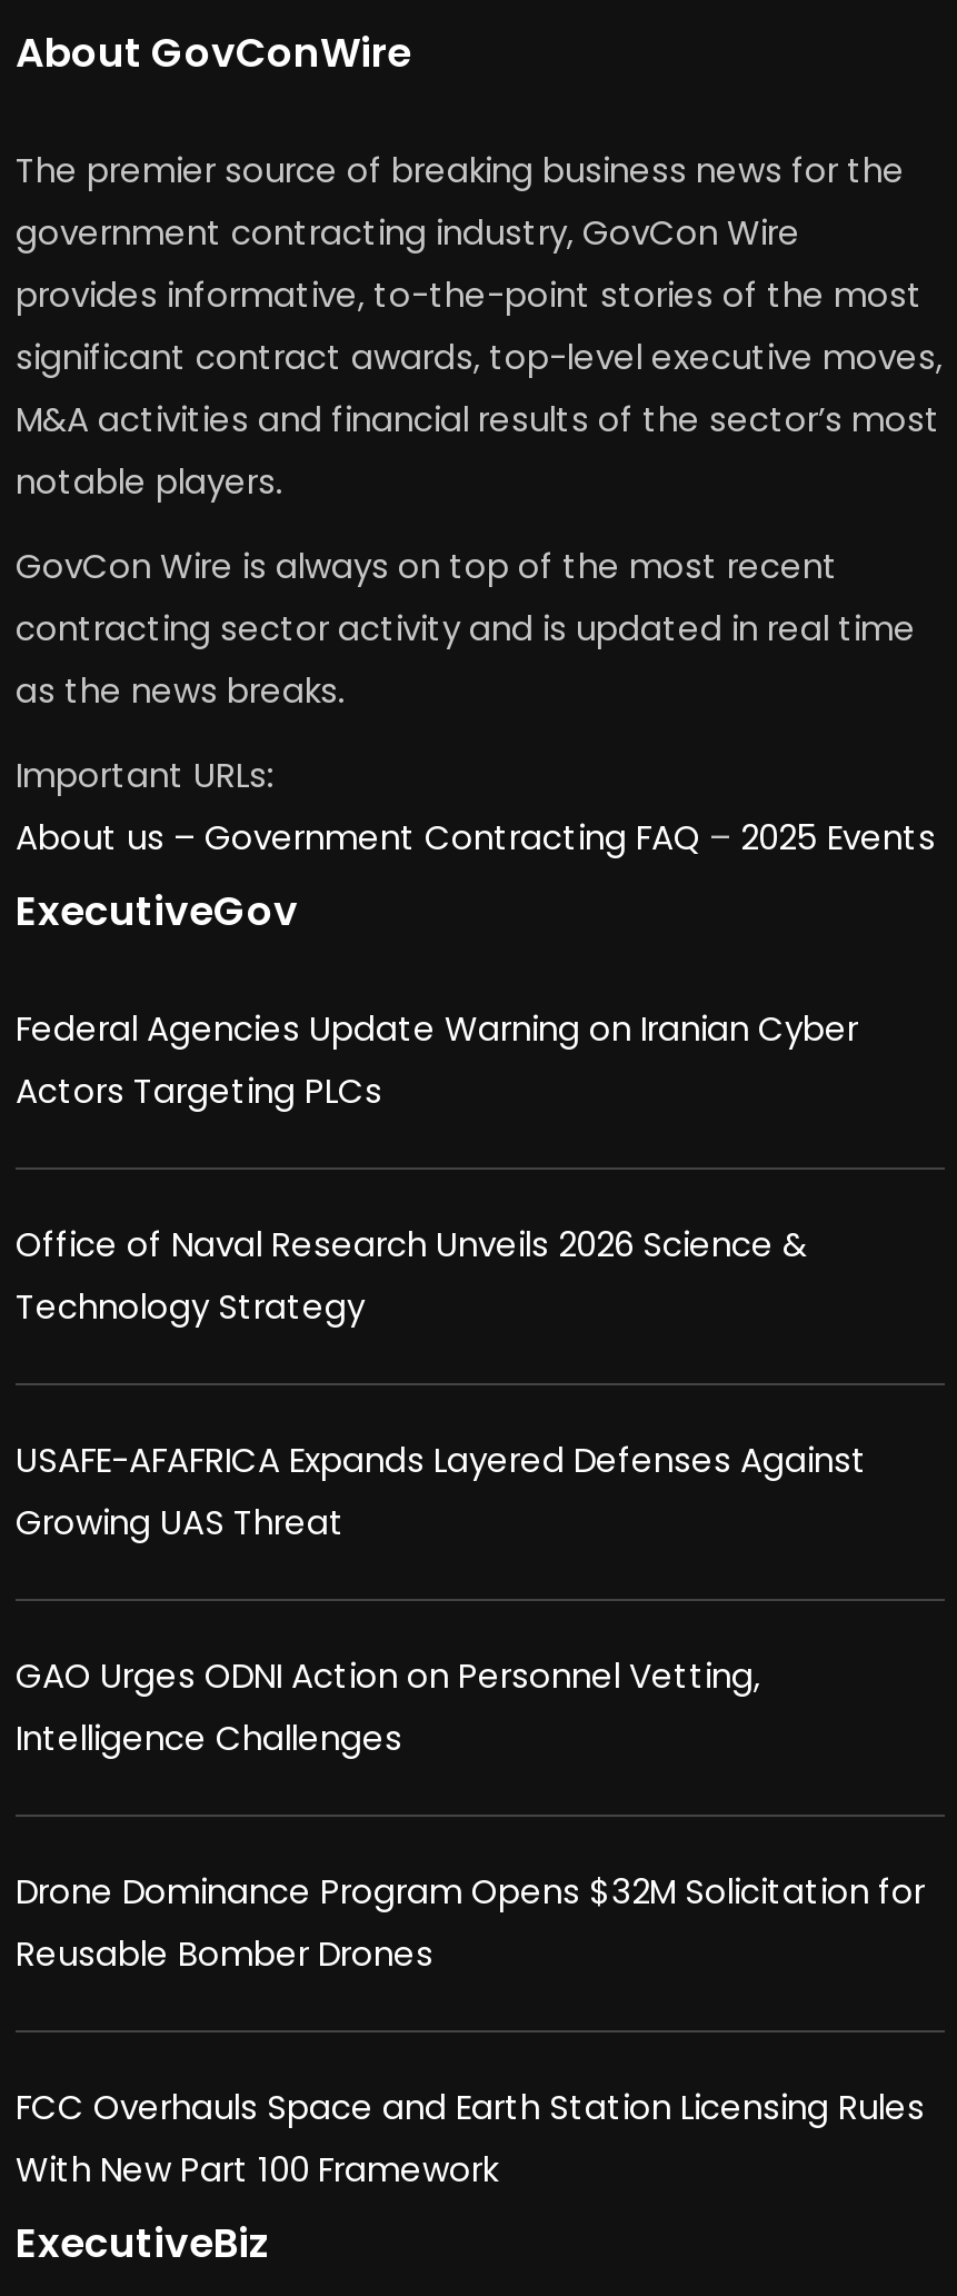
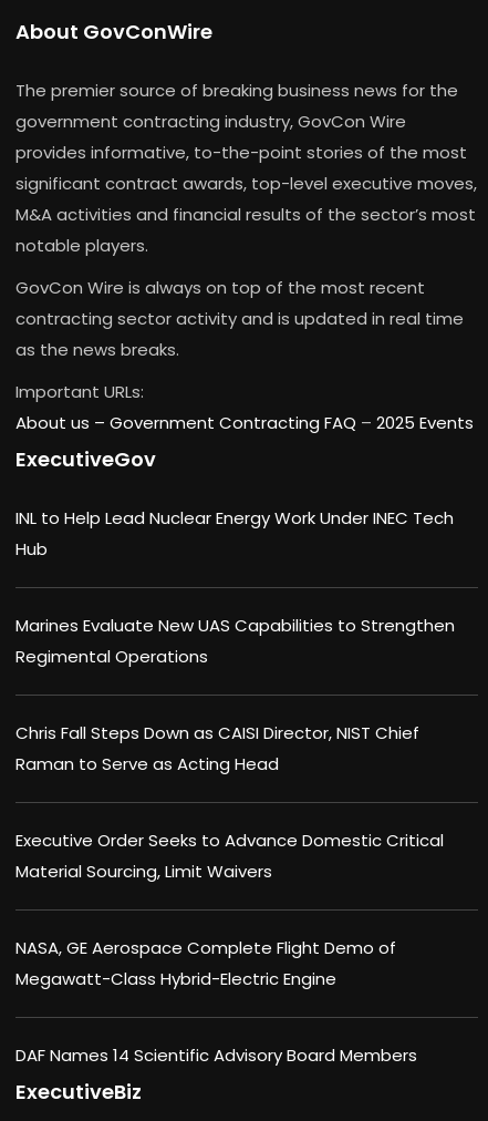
[16,1006,858,1115] Federal Agencies Update Warning on Iranian Cyber | Actors Targeting PLCs -> [15,506,454,561] INL to Help Lead Nuclear Energy Work Under INEC Tech | Hub
[16,1221,807,1330] Office of Naval Research Unveils 2026 Science & | Technology Strategy -> [15,614,455,668] Marines Evaluate New UAS Capabilities to Strengthen | Regimental Operations
[16,1437,867,1546] USAFE-AFAFRICA Expands Layered Defenses Against | Growing UAS Threat -> [15,721,419,776] Chris Fall Steps Down as CAISI Director, NIST Chief | Raman to Serve as Acting Head
[16,1653,760,1762] GAO Urges ODNI Action on Personnel Vetting, | Intelligence Challenges -> [15,829,444,883] Executive Order Seeks to Advance Domestic Critical | Material Sourcing, Limit Waivers
[16,1868,925,1977] Drone Dominance Program Opens $32M Solicitation for | Reusable Bomber Drones -> [15,936,396,991] NASA, GE Aerospace Complete Flight Demo of | Megawatt-Class Hybrid-Electric Engine
[16,2084,925,2193] FCC Overhauls Space and Earth Station Licensing Rules | With New Part 100 Framework -> [15,1044,417,1067] DAF Names 14 Scientific Advisory Board Members

